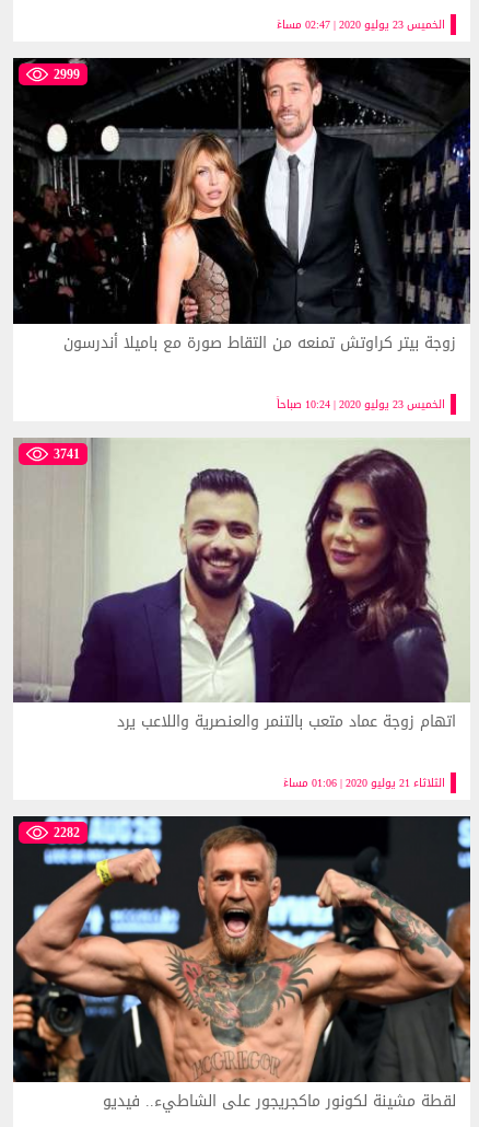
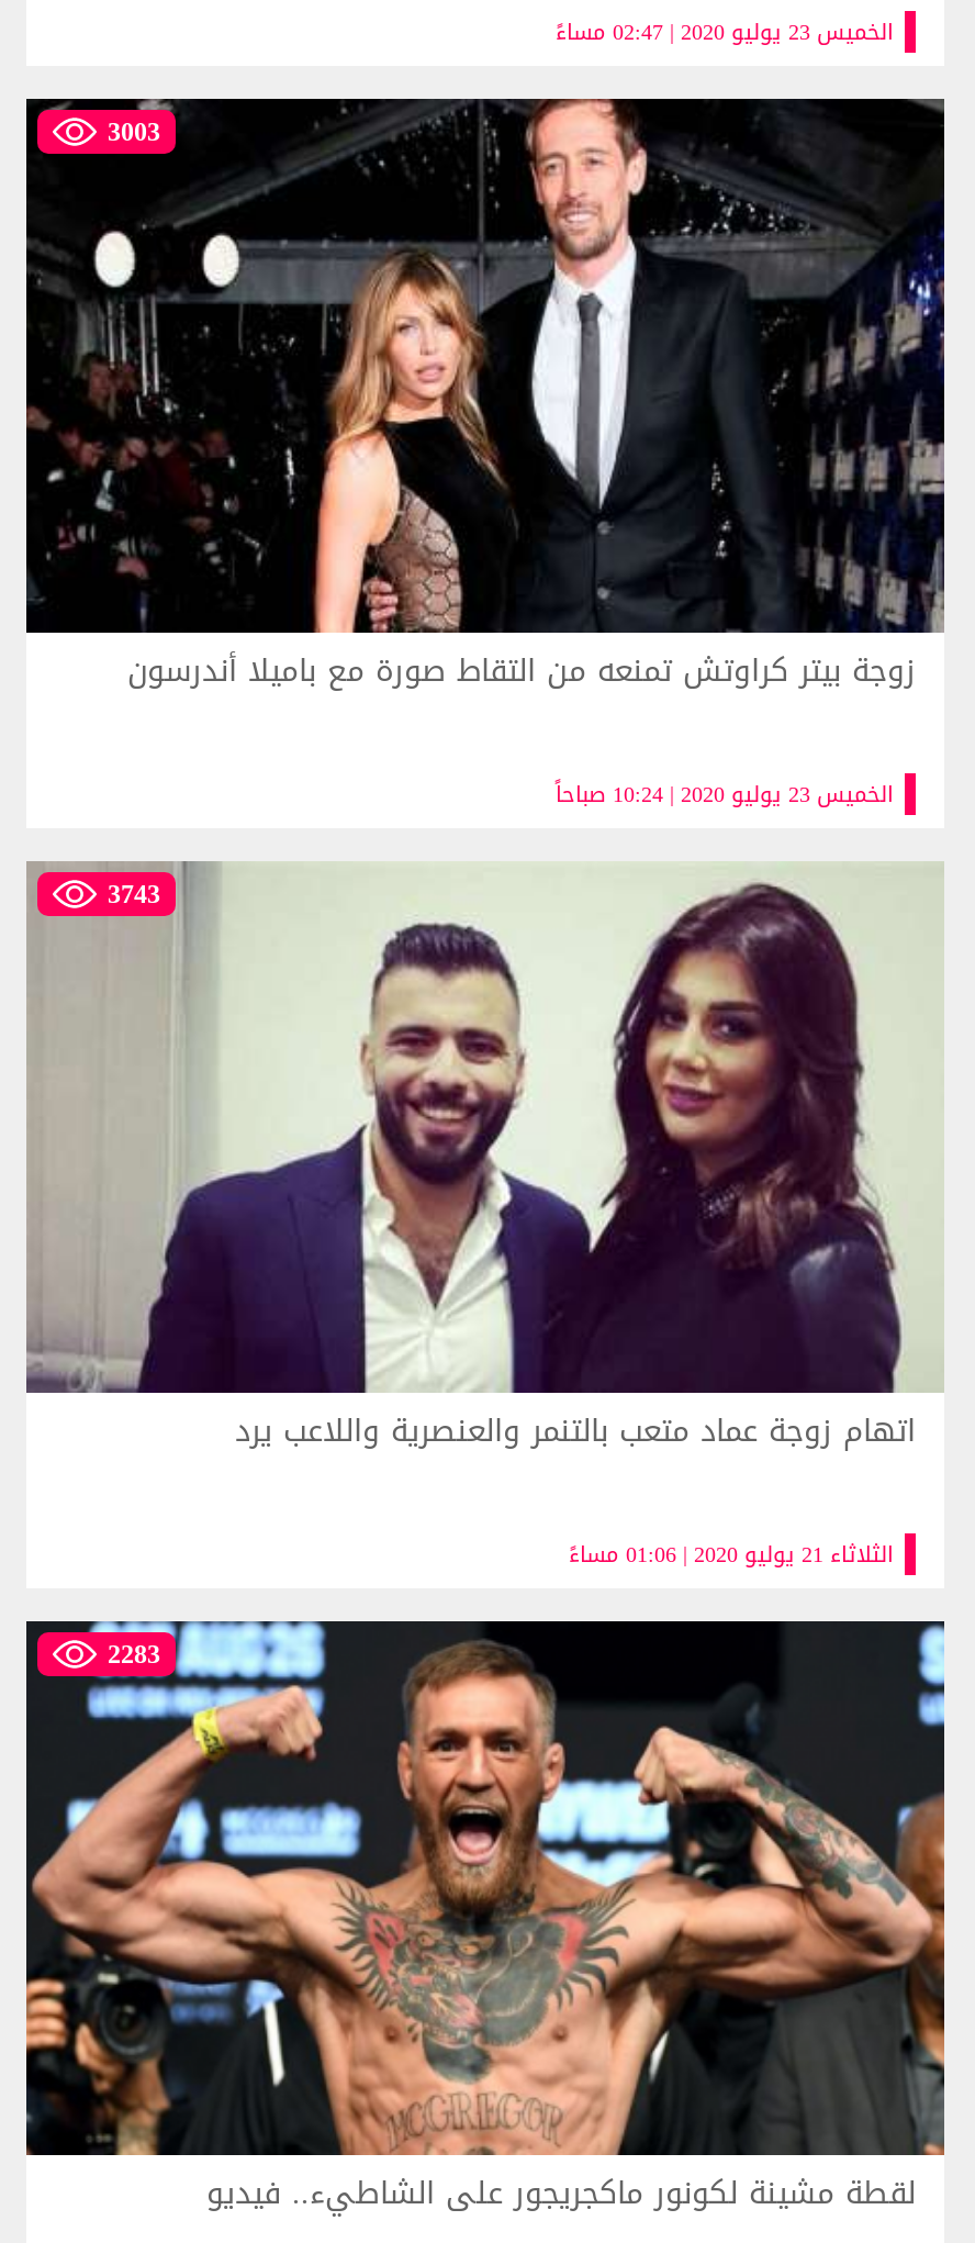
[54,63,80,87] 2999 -> [108,108,160,156] 3003
[54,442,80,466] 3741 -> [108,869,160,917] 3743
[54,821,80,845] 2282 -> [108,1630,160,1679] 2283

